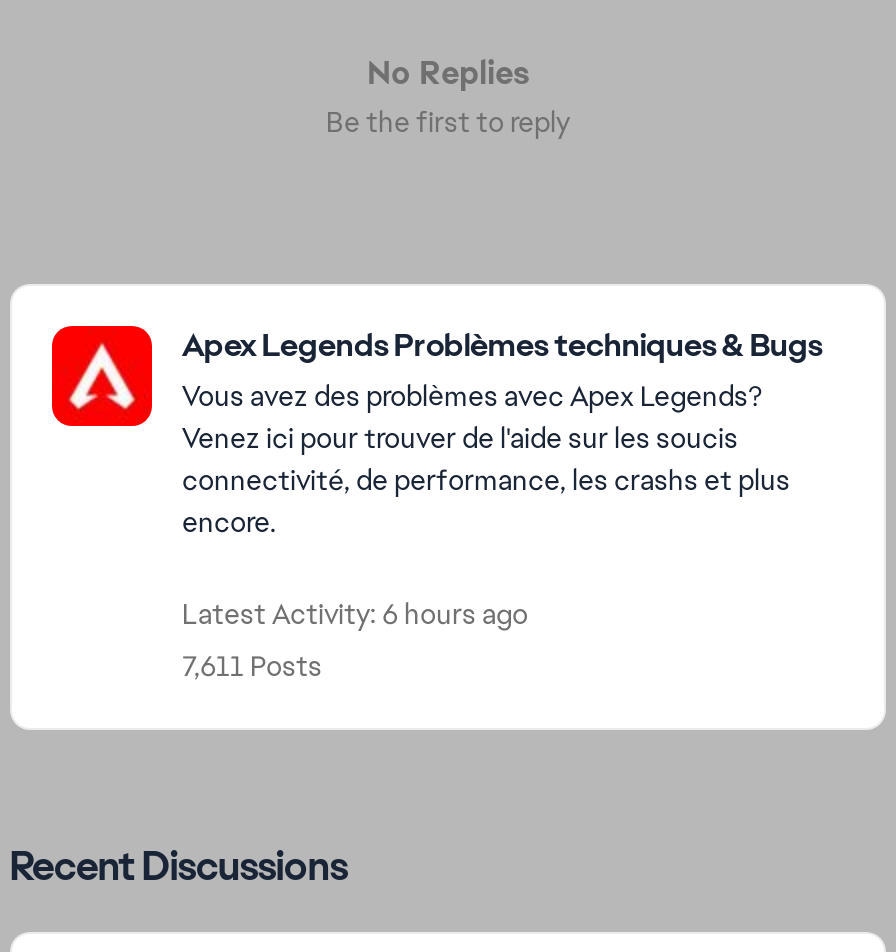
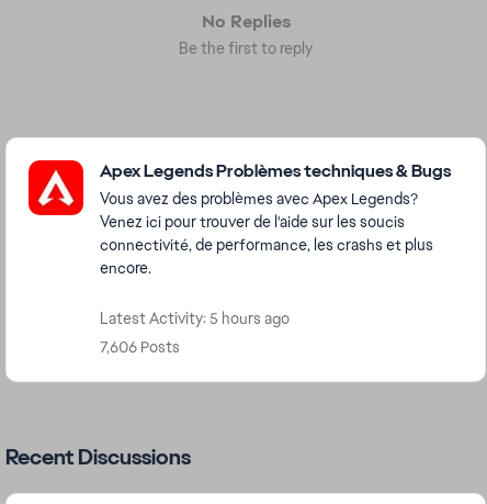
[182,596,528,632] Latest Activity: 6 hours ago -> [100,309,290,328] Latest Activity: 5 hours ago
[182,648,322,684] 7,611 Posts -> [100,337,180,357] 7,606 Posts

